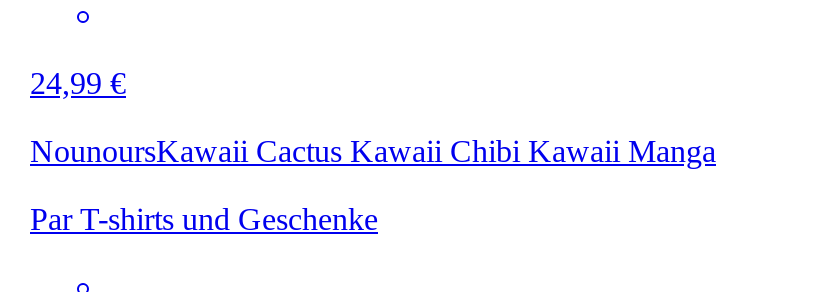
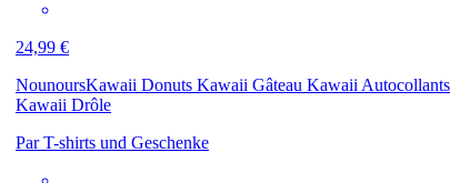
[30,134,716,168] NounoursKawaii Cactus Kawaii Chibi Kawaii Manga -> [16,75,450,114] NounoursKawaii Donuts Kawaii Gâteau Kawaii Autocollants | Kawaii Drôle

